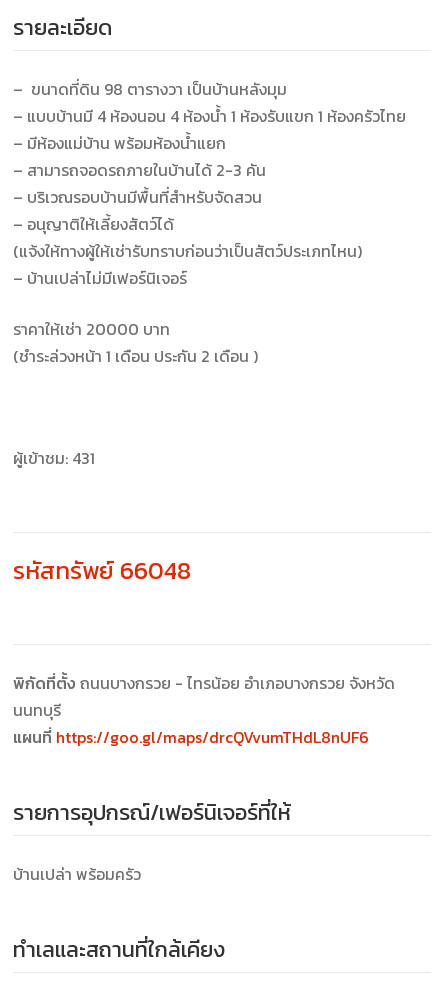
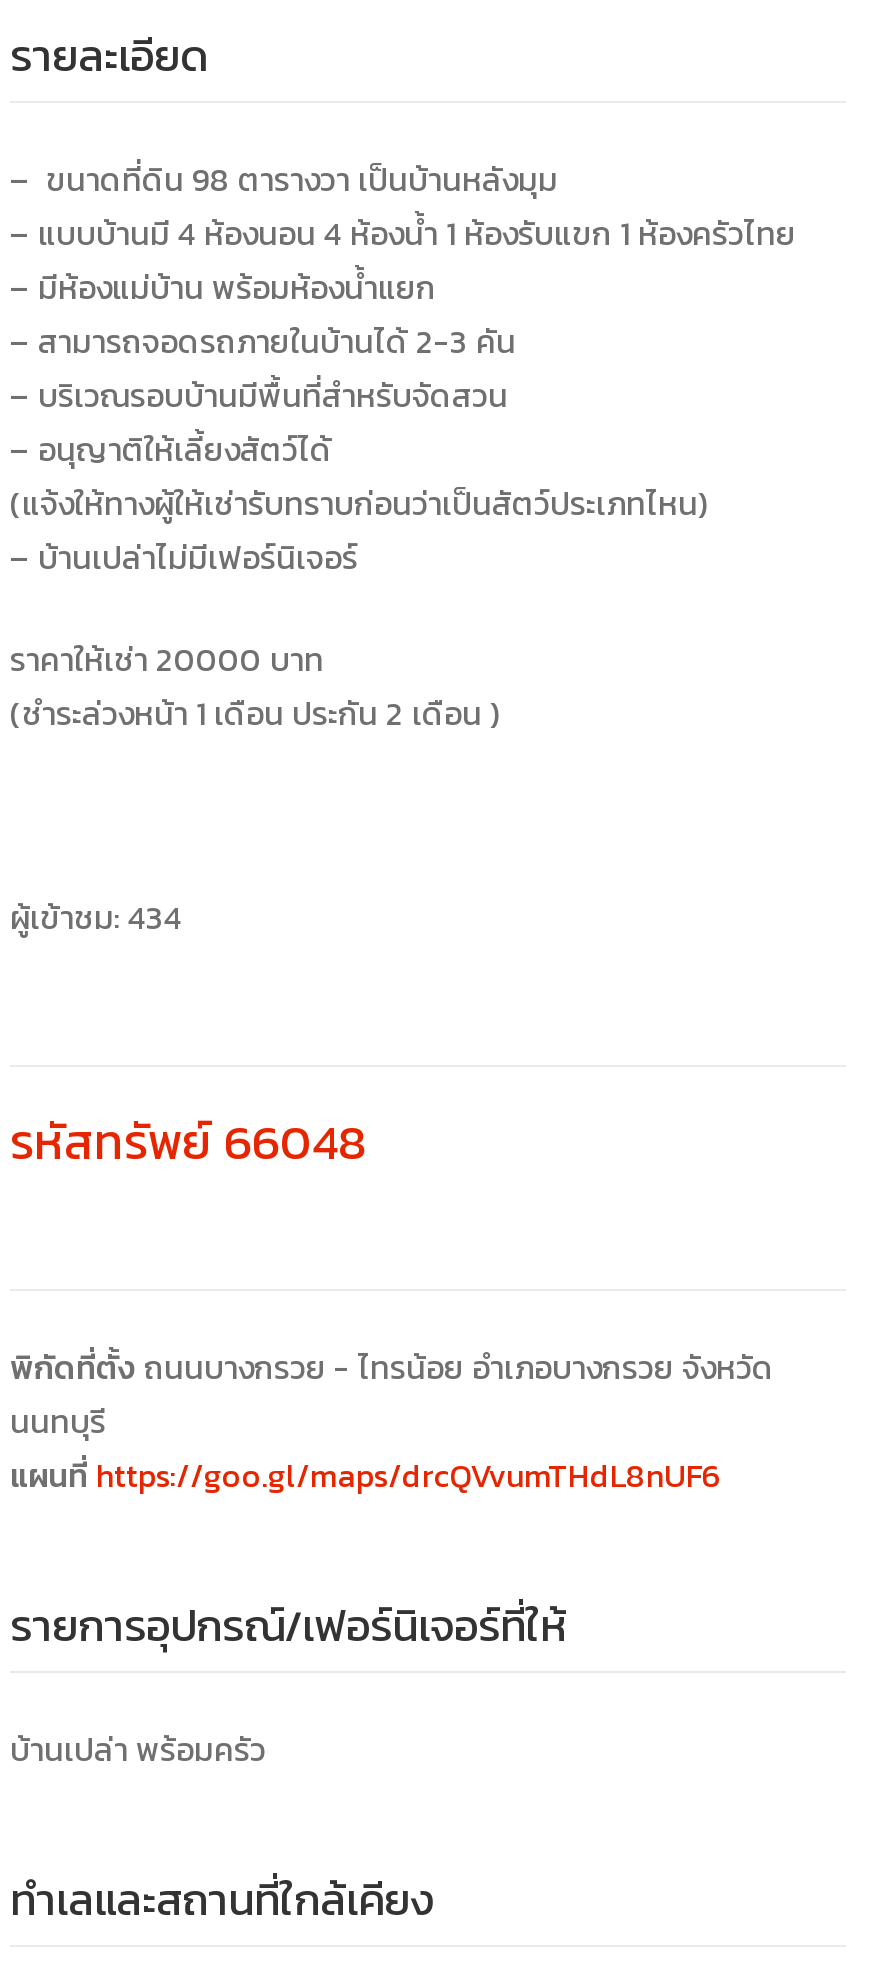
[13,446,95,470] ผู้เข้าชม: 431 -> [10,893,182,941] ผู้เข้าชม: 434

